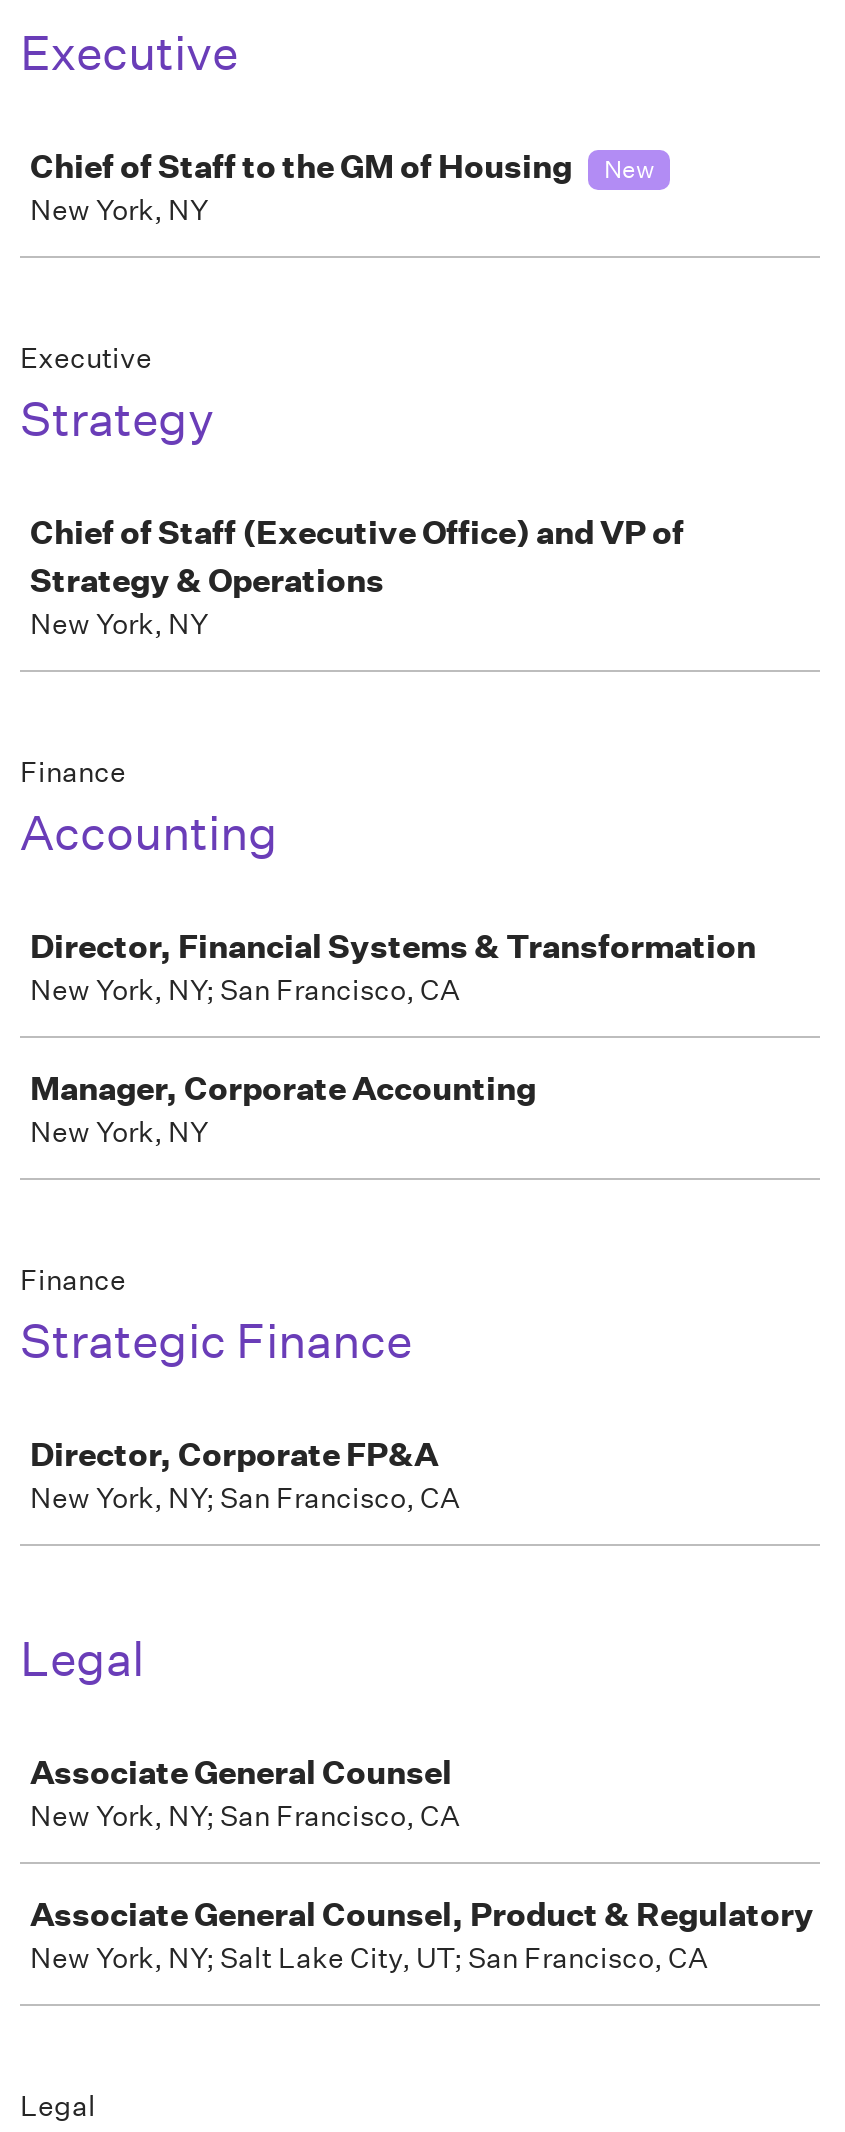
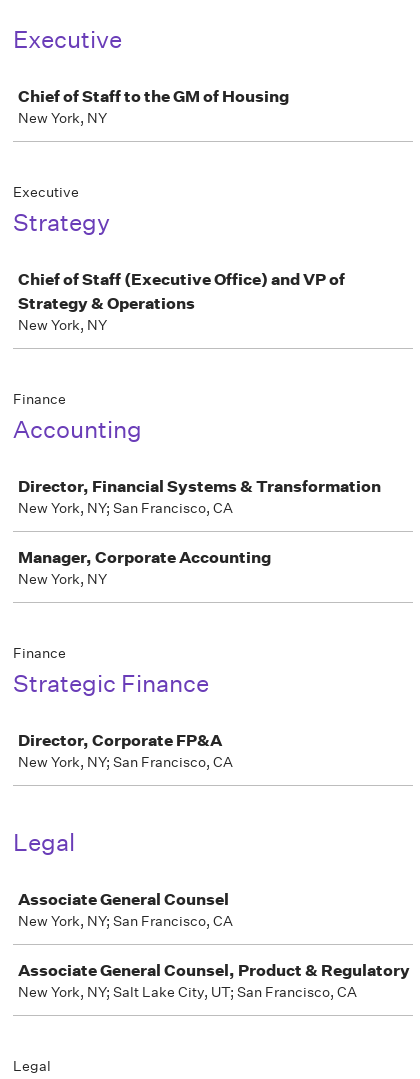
[604,152,654,186] New -> none

